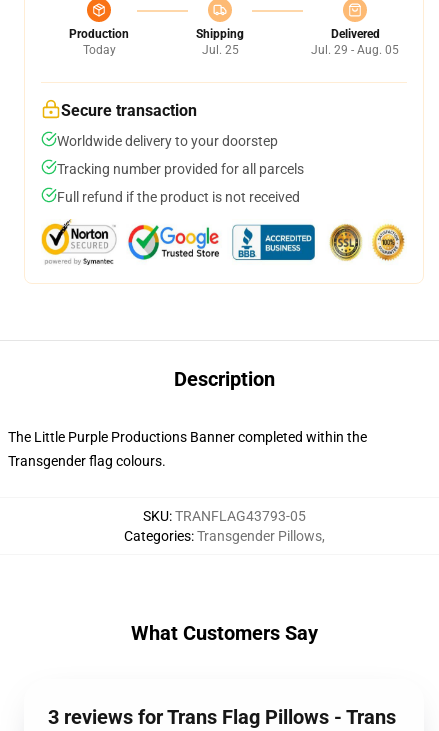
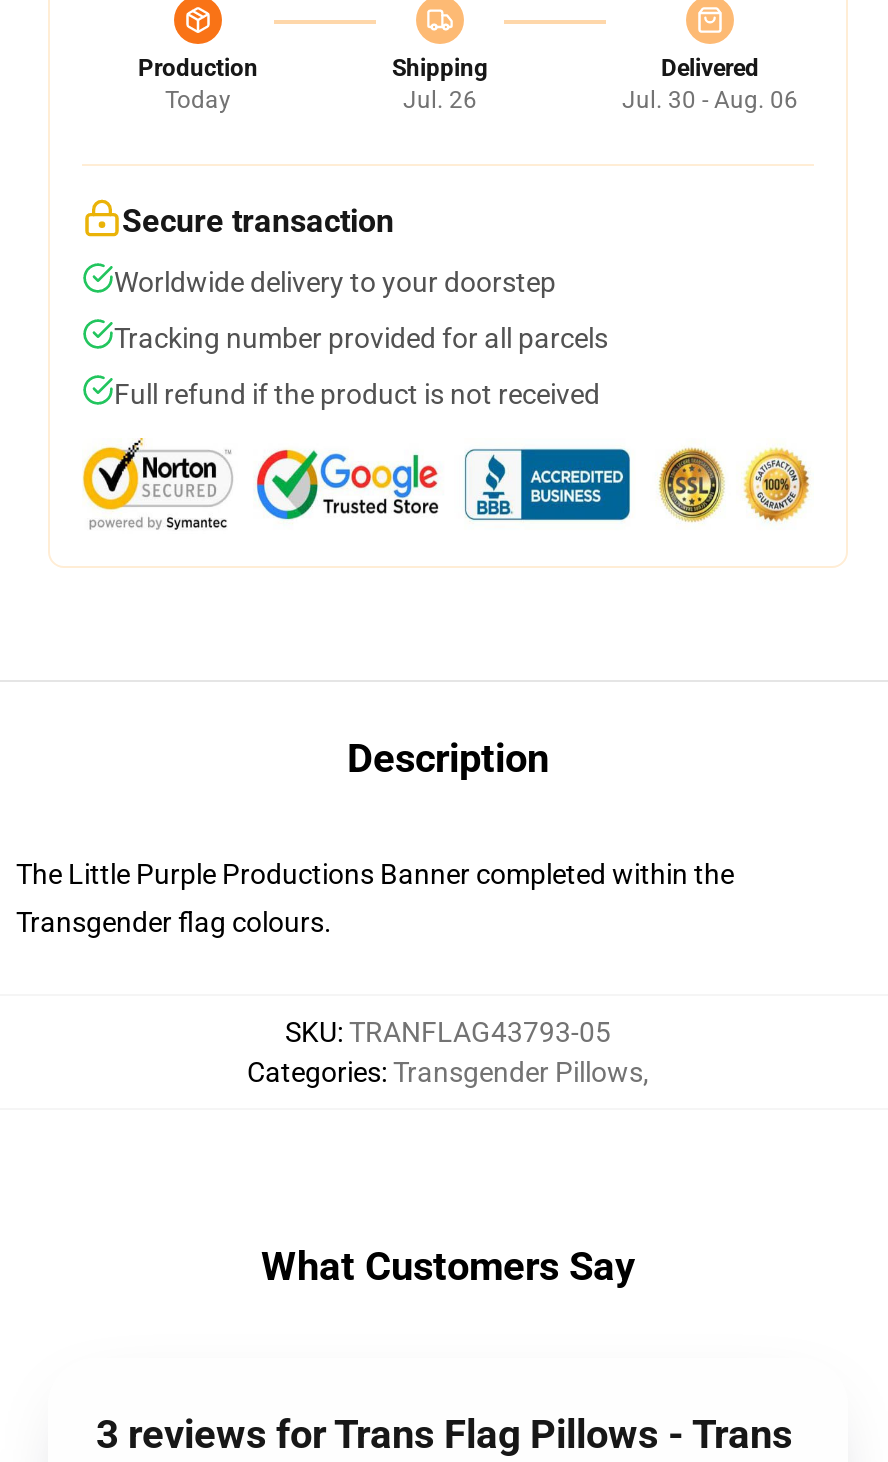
[201,43,238,57] Jul. 25 -> [403,86,477,114] Jul. 26
[311,43,399,57] Jul. 29 - Aug. 05 -> [622,86,798,114] Jul. 30 - Aug. 06

